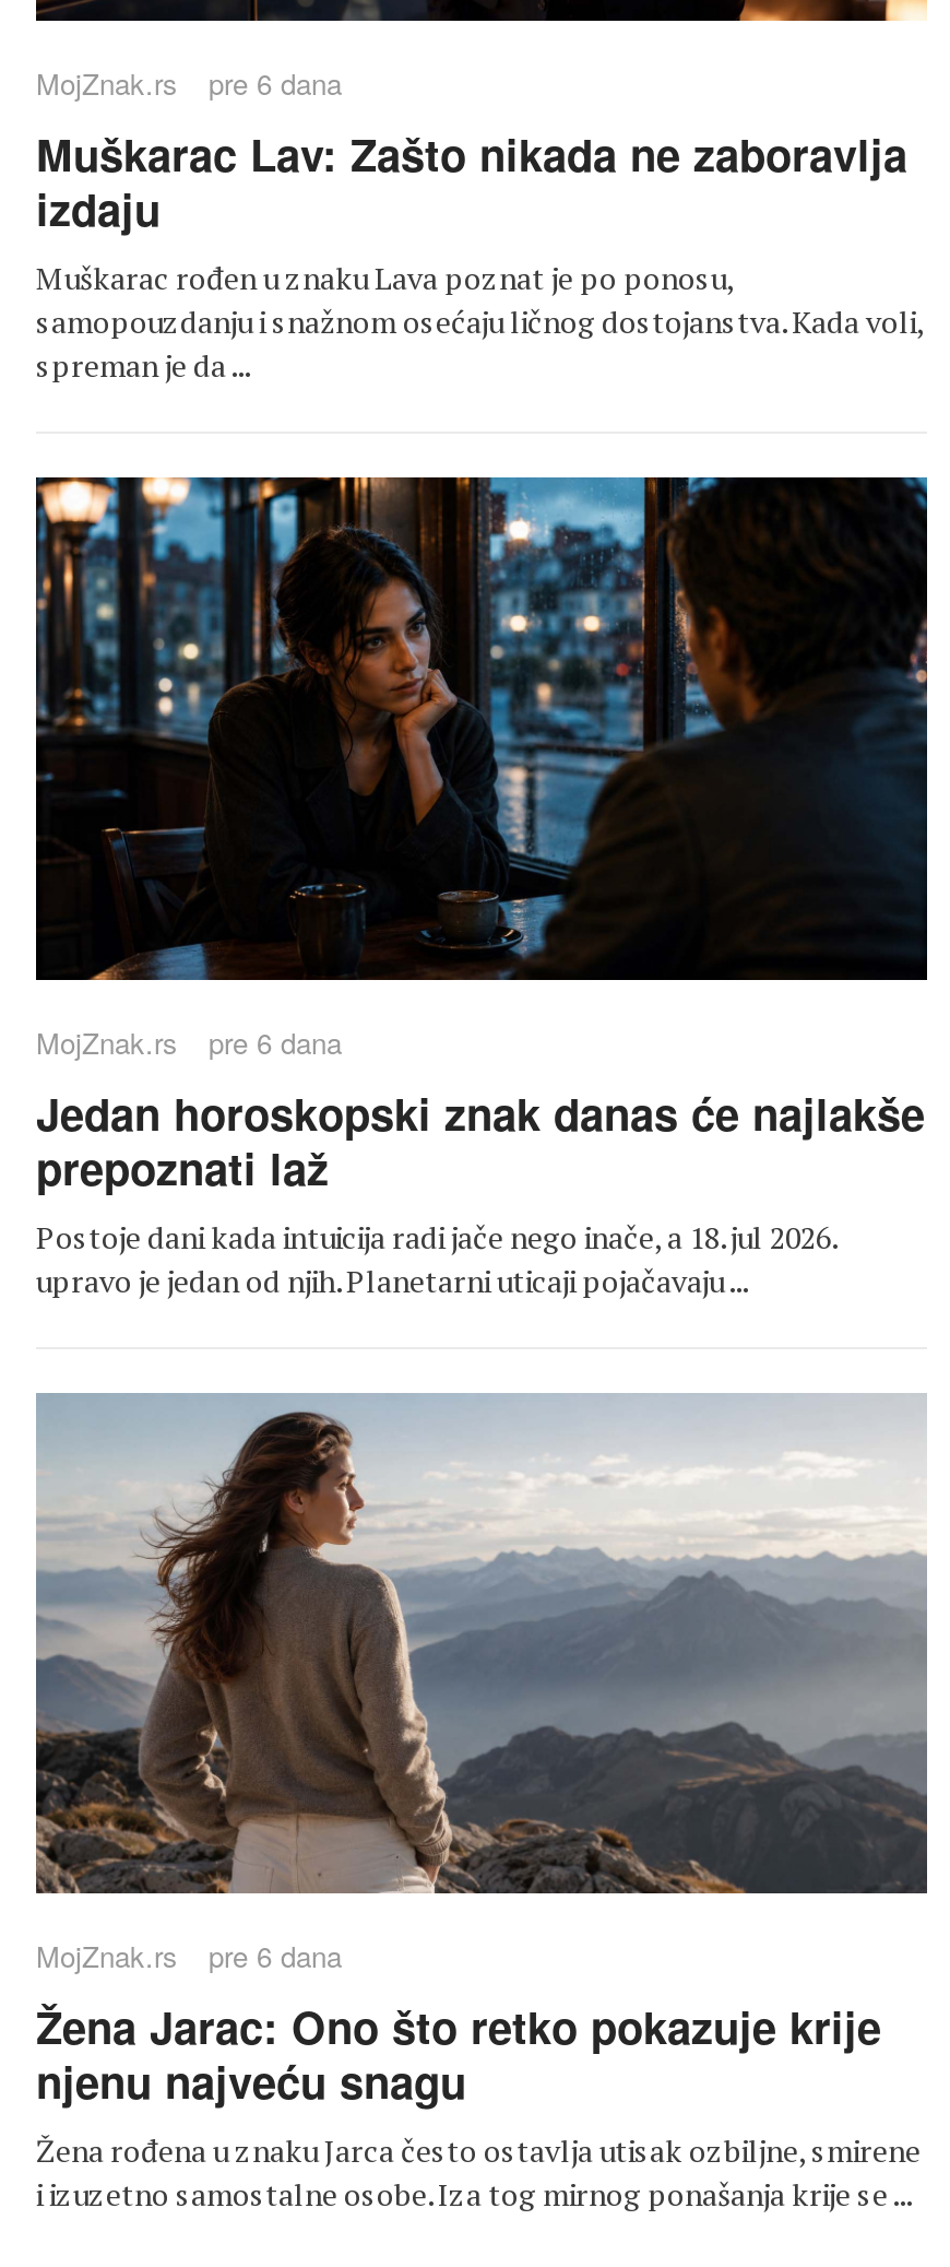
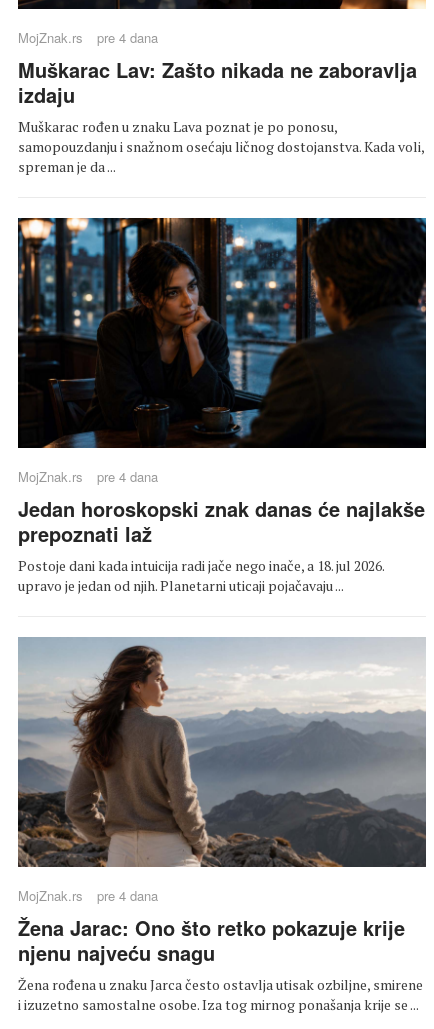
[36,62,342,104] MojZnak.rs pre 6 dana -> [18,28,158,47] MojZnak.rs pre 4 dana
[36,1020,342,1062] MojZnak.rs pre 6 dana -> [18,467,158,486] MojZnak.rs pre 4 dana
[36,1935,342,1977] MojZnak.rs pre 6 dana -> [18,886,158,905] MojZnak.rs pre 4 dana

